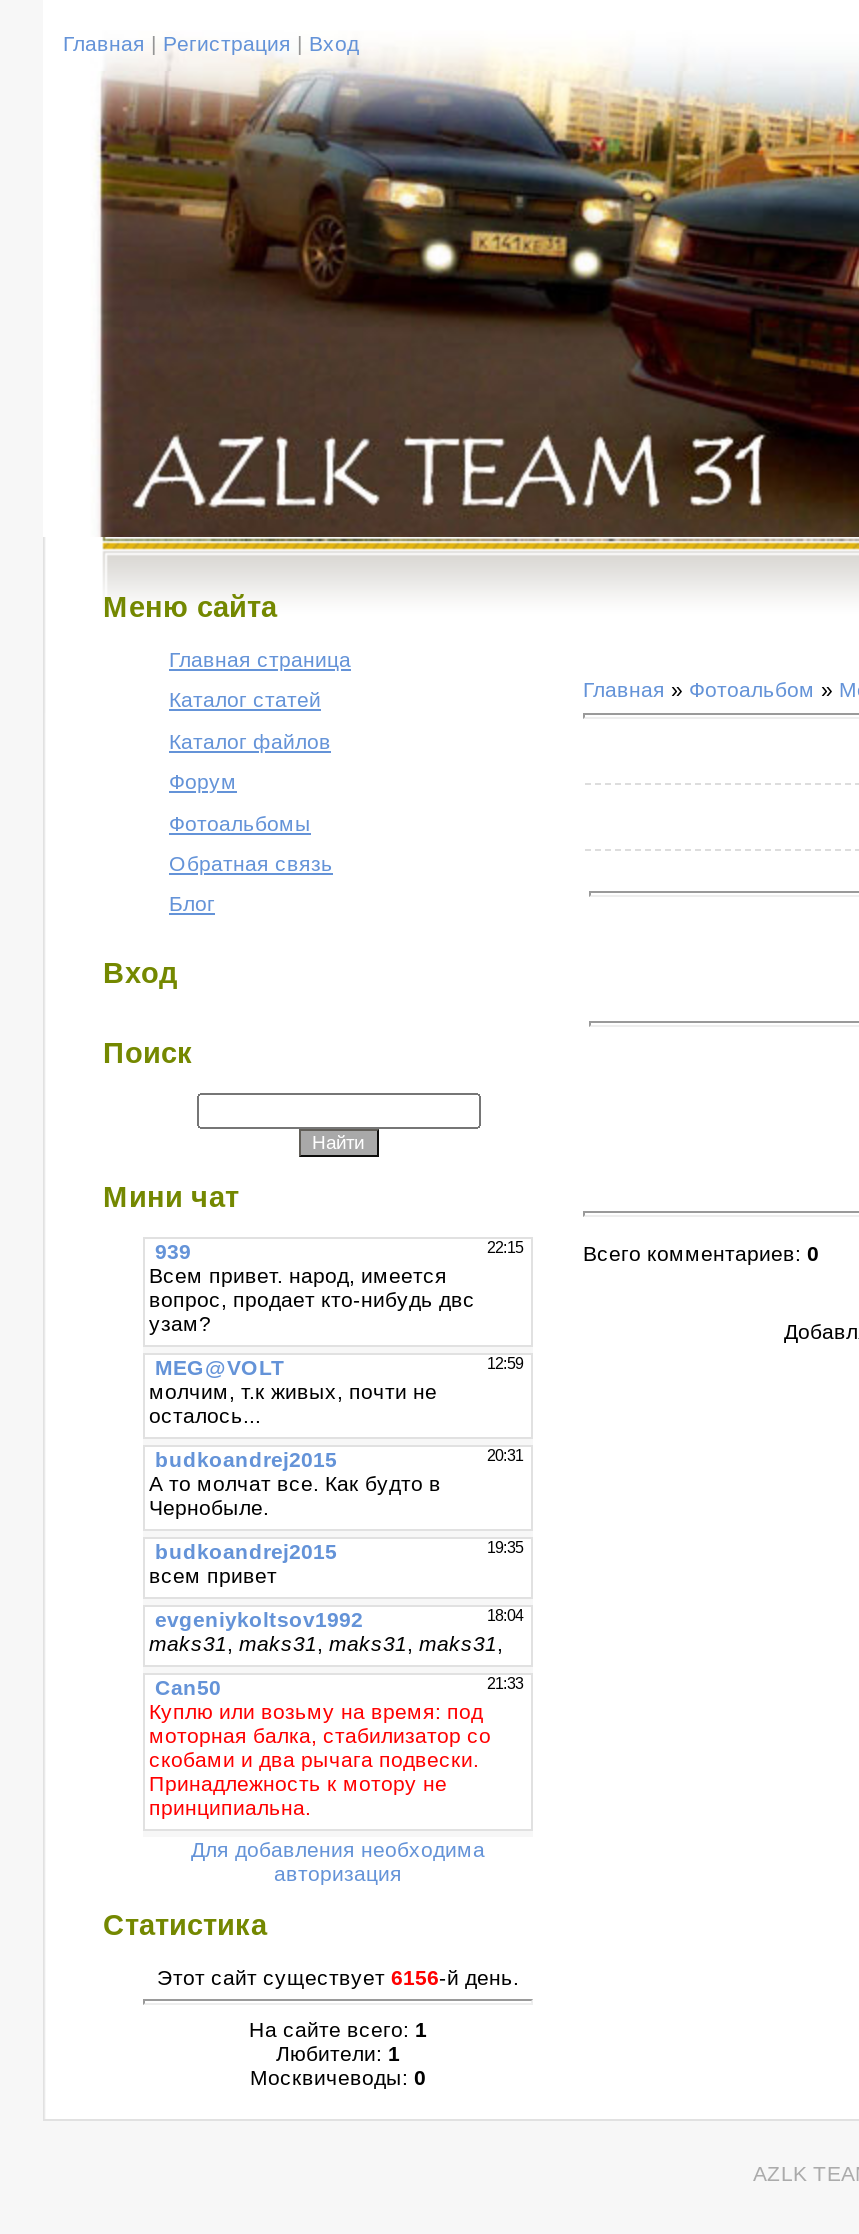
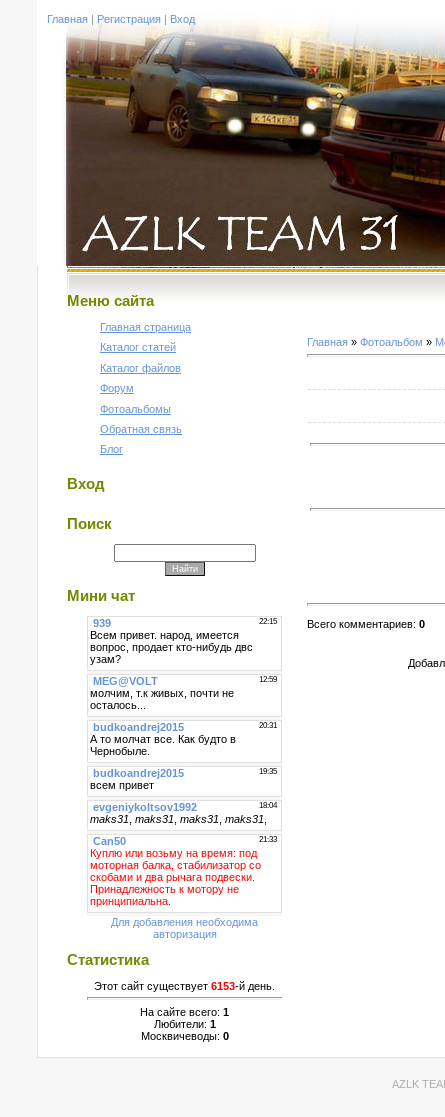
[157,1965,519,1989] Этот сайт существует 6156-й день. -> [94,980,275,992] Этот сайт существует 6153-й день.

